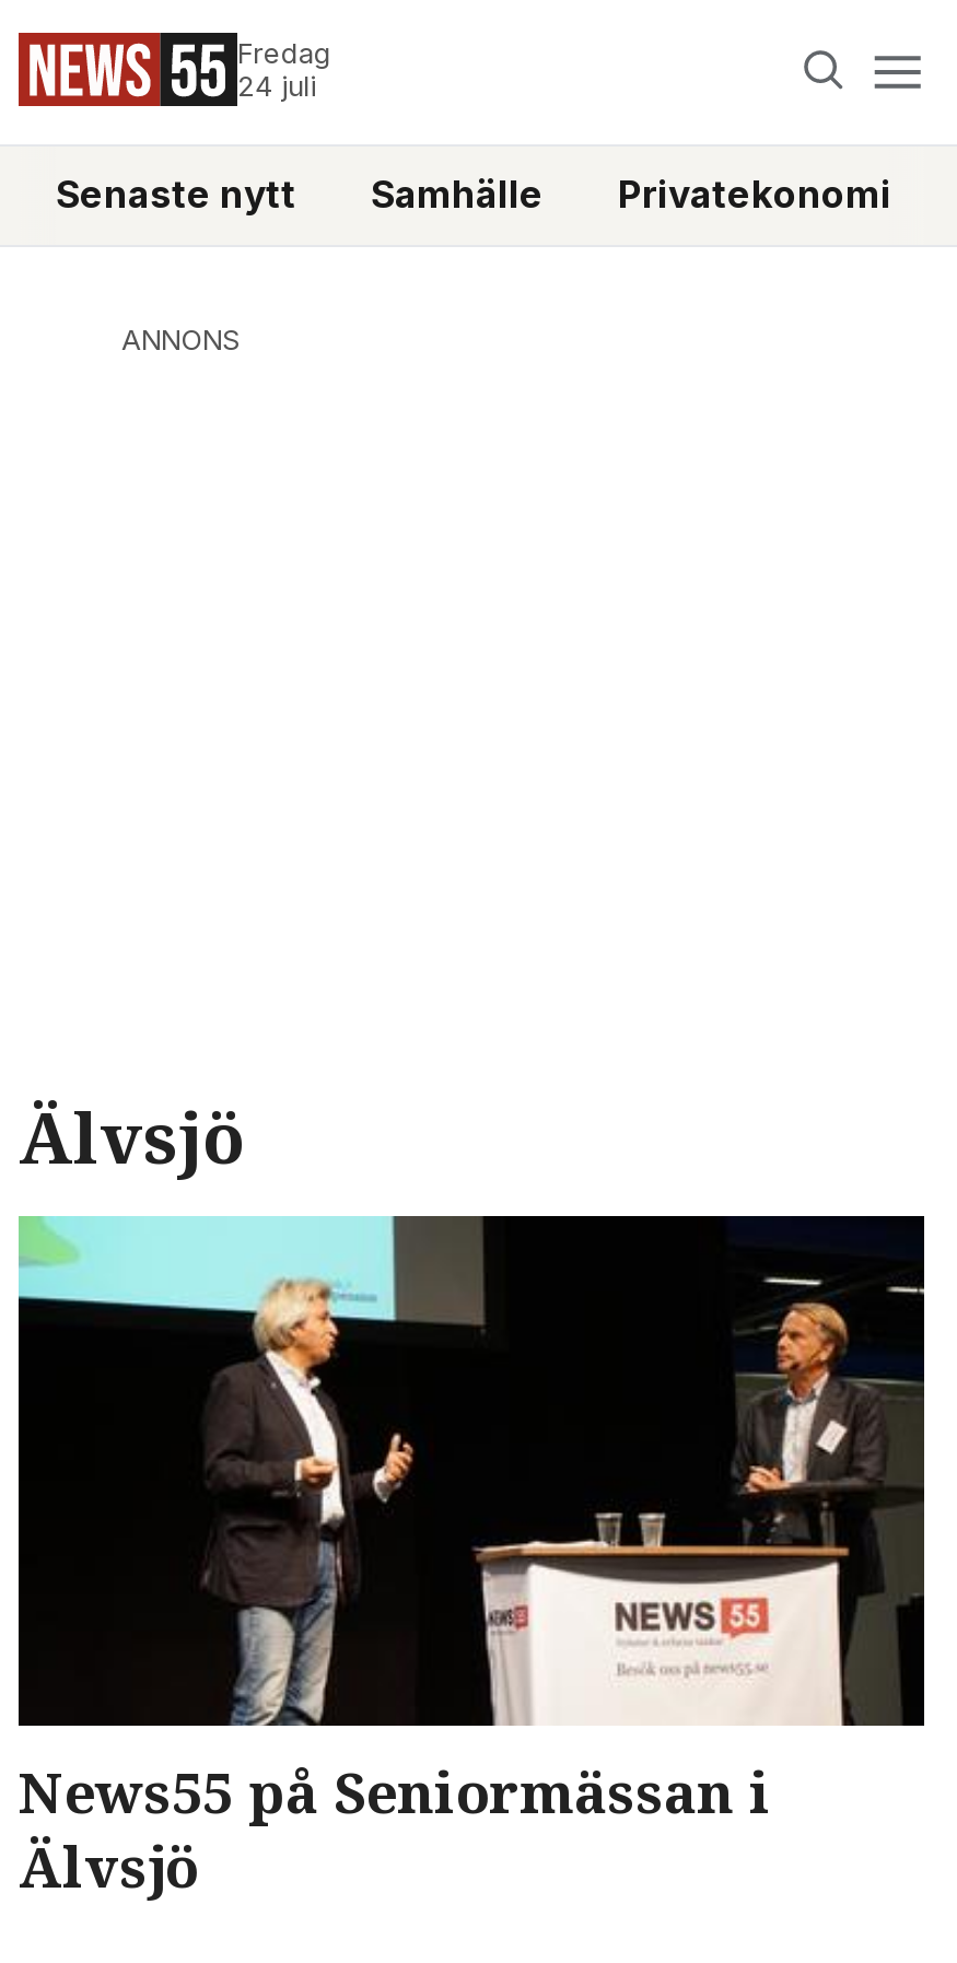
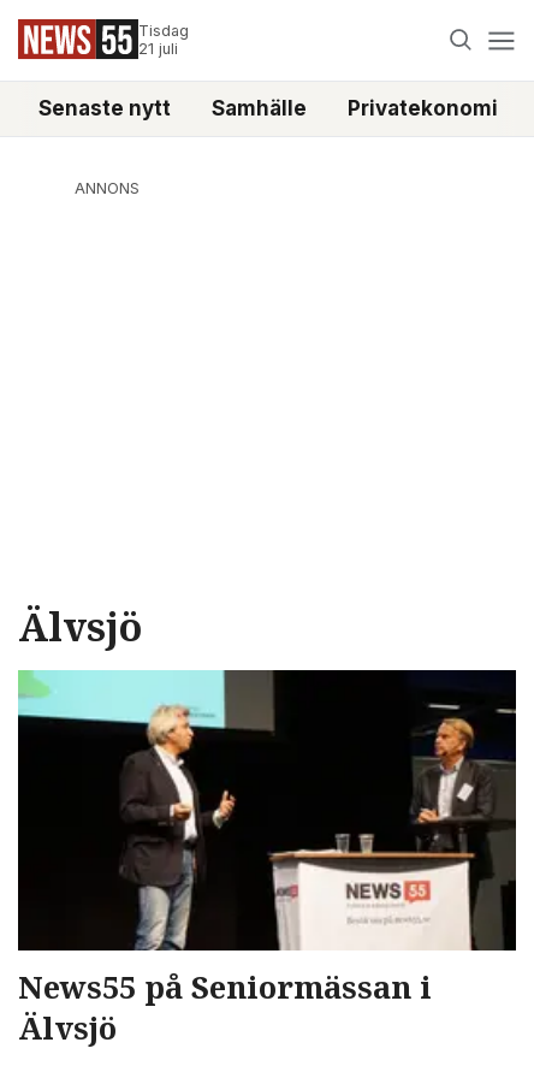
[237,37,331,103] Fredag | 24 juli -> [138,22,189,58] Tisdag | 21 juli

